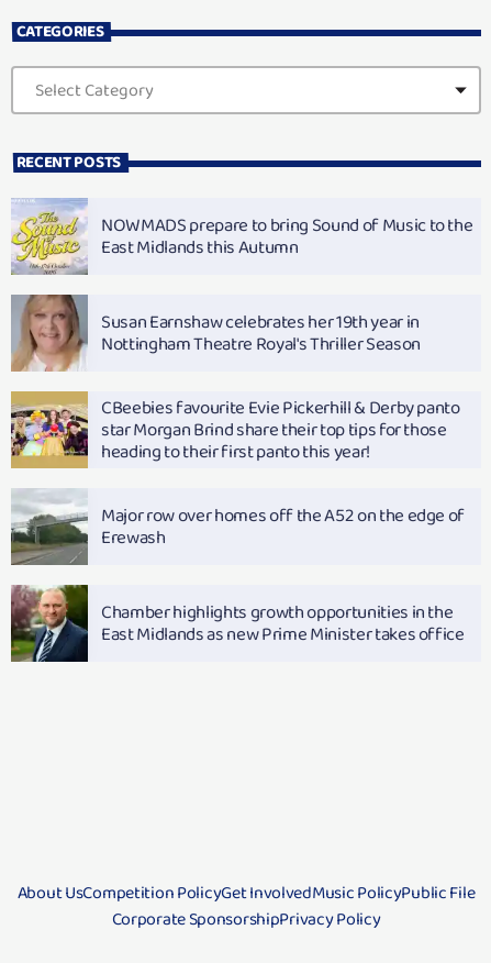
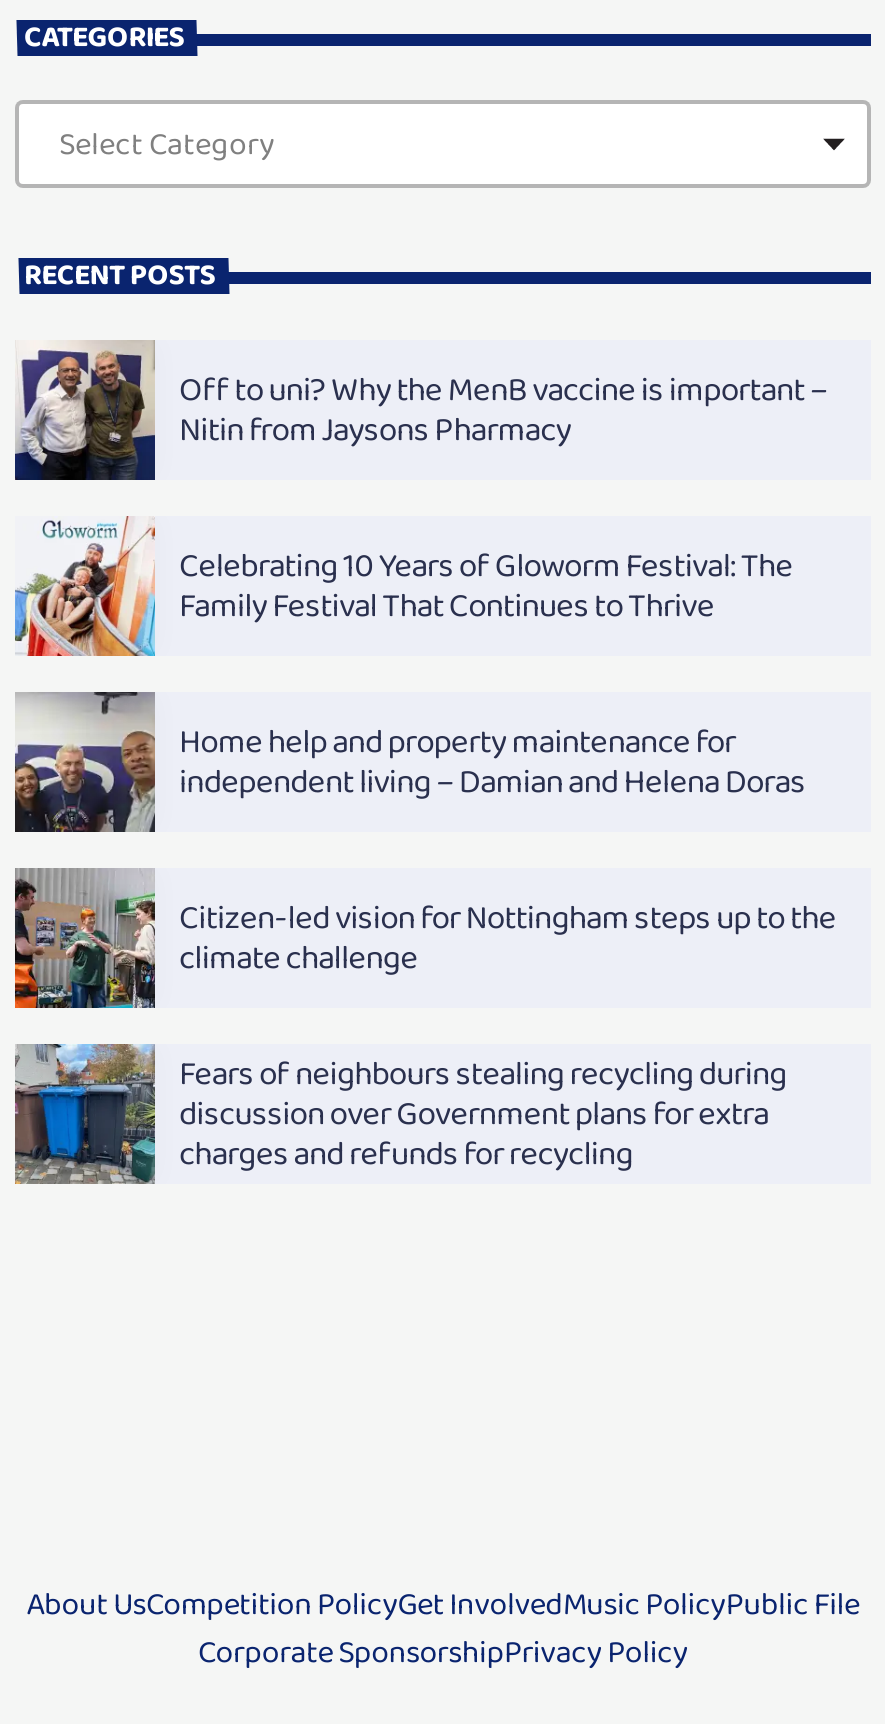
[11,198,473,275] [image] | NOWMADS prepare to bring Sound of Music to the | East Midlands this Autumn -> [15,340,827,482] [image] | Off to uni? Why the MenB vaccine is important – | Nitin from Jaysons Pharmacy
[10,294,420,373] [image] | Susan Earnshaw celebrates her 19th year in | Nottingham Theatre Royal's Thriller Season -> [13,516,793,658] [image] | Celebrating 10 Years of Gloworm Festival: The | Family Festival That Continues to Thrive
[10,390,460,469] [image] | CBeebies favourite Evie Pickerhill & Derby panto | star Morgan Brind share their top tips for those | heading to their first panto this year! -> [13,690,805,834] [image] | Home help and property maintenance for | independent living – Damian and Helena Doras
[10,489,465,566] [image] | Major row over homes off the A52 on the edge of | Erewash -> [13,868,836,1010] [image] | Citizen-led vision for Nottingham steps up to the | climate challenge
[10,584,464,663] [image] | Chamber highlights growth opportunities in the | East Midlands as new Prime Minister takes office -> [13,1042,787,1184] [image] | Fears of neighbours stealing recycling during | discussion over Government plans for extra | charges and refunds for recycling

